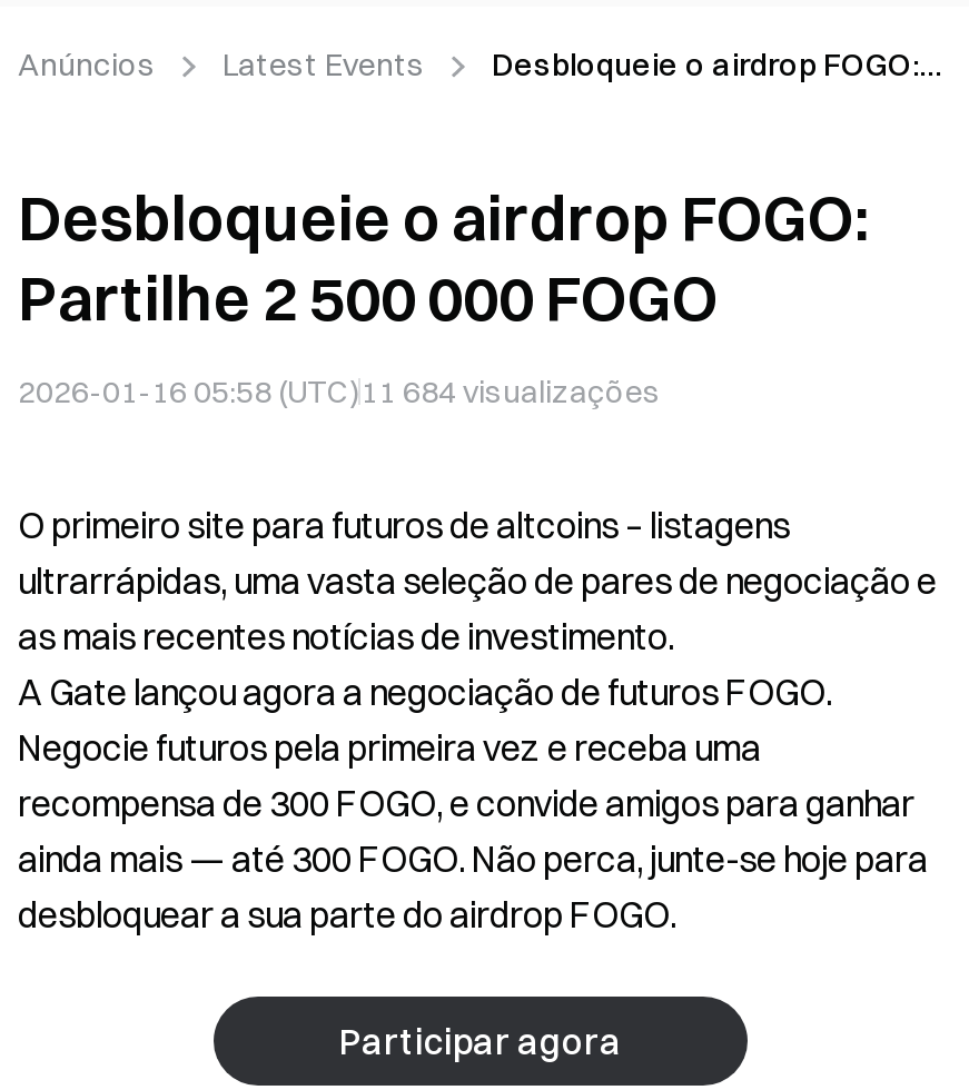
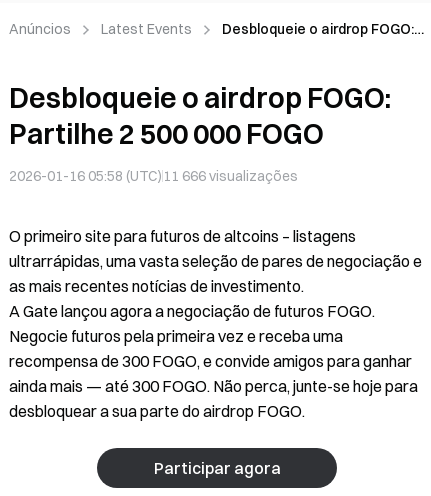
[18,371,661,412] 2026-01-16 05:58 (UTC)11 684 visualizações -> [9,167,298,185] 2026-01-16 05:58 (UTC)11 666 visualizações

